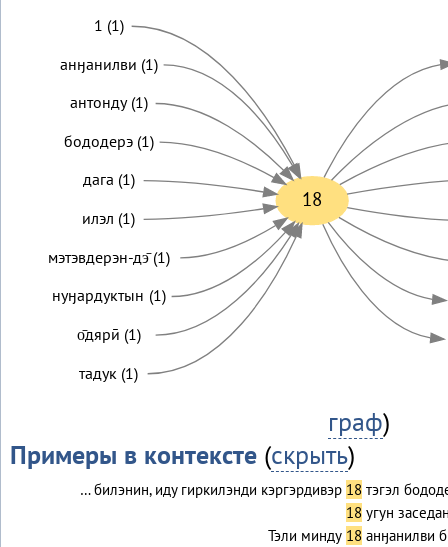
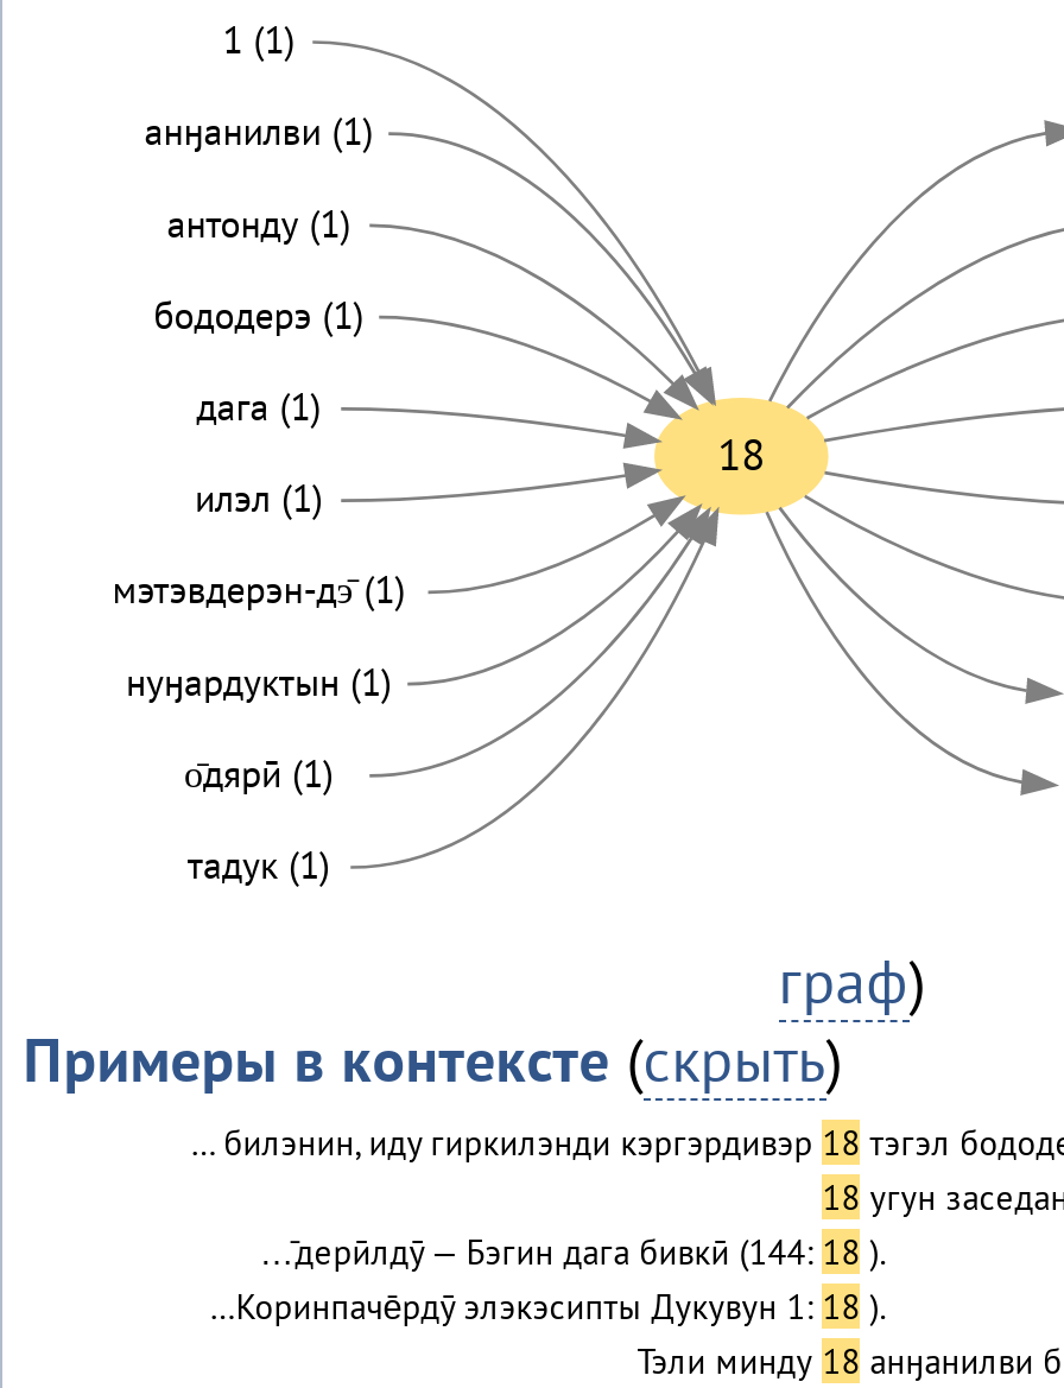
none -> [209,1229,886,1329] …̄дерӣлдӯ — Бэгин дага бивкӣ (144: 18 ). | …Коринпаче̄рдӯ элэкэсипты Дукувун 1: 18 ).

